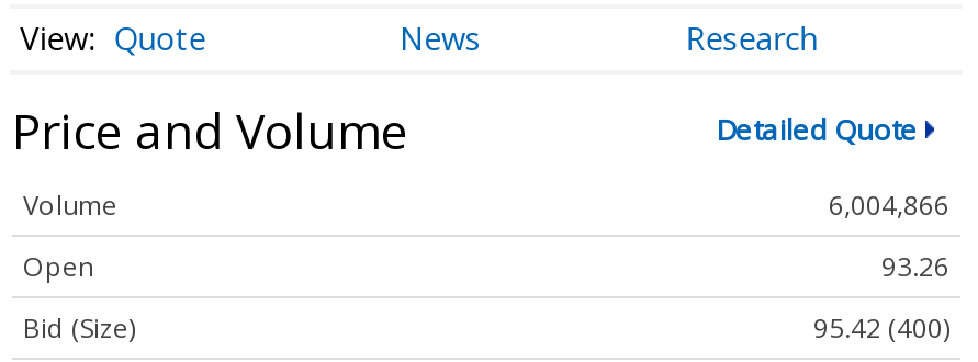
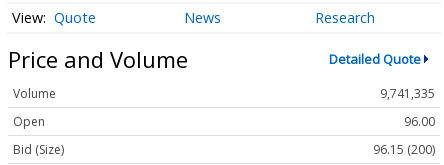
[829,187,949,225] 6,004,866 -> [380,85,435,102] 9,741,335
[881,249,949,286] 93.26 -> [404,113,435,130] 96.00
[813,310,949,348] 95.42 (400) -> [373,141,435,158] 96.15 (200)

